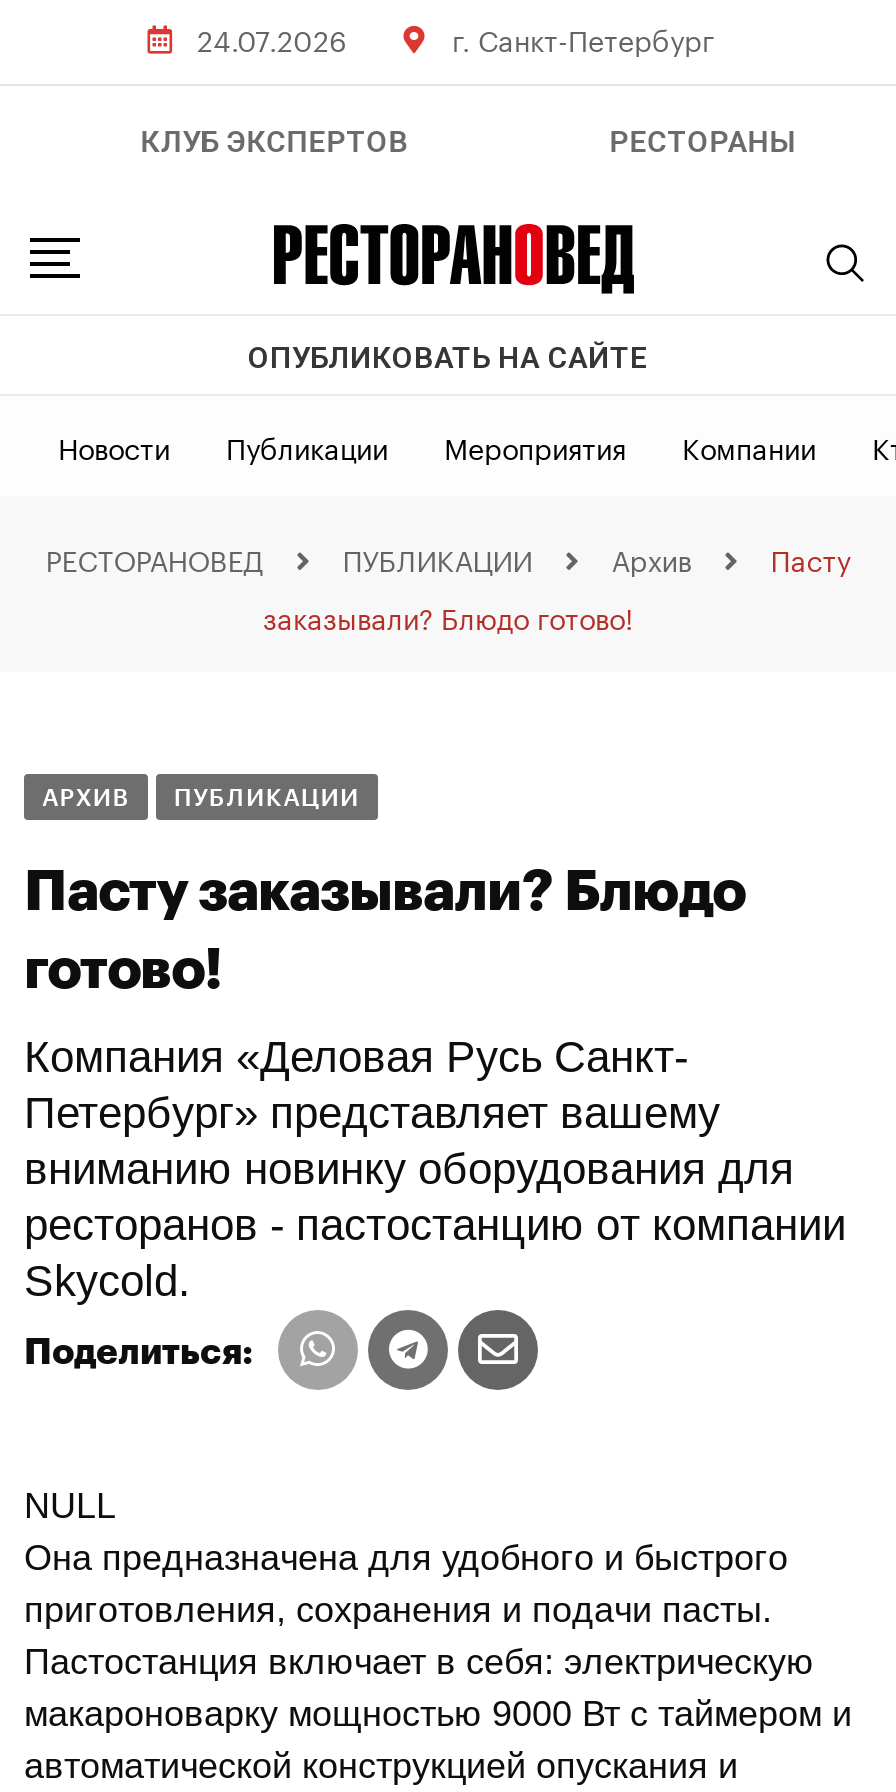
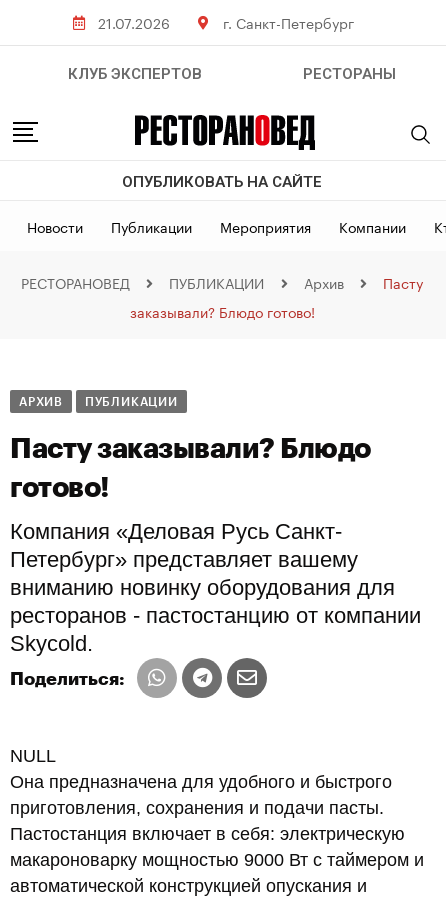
[197,15,347,59] 24.07.2026 -> [98,10,170,32] 21.07.2026

